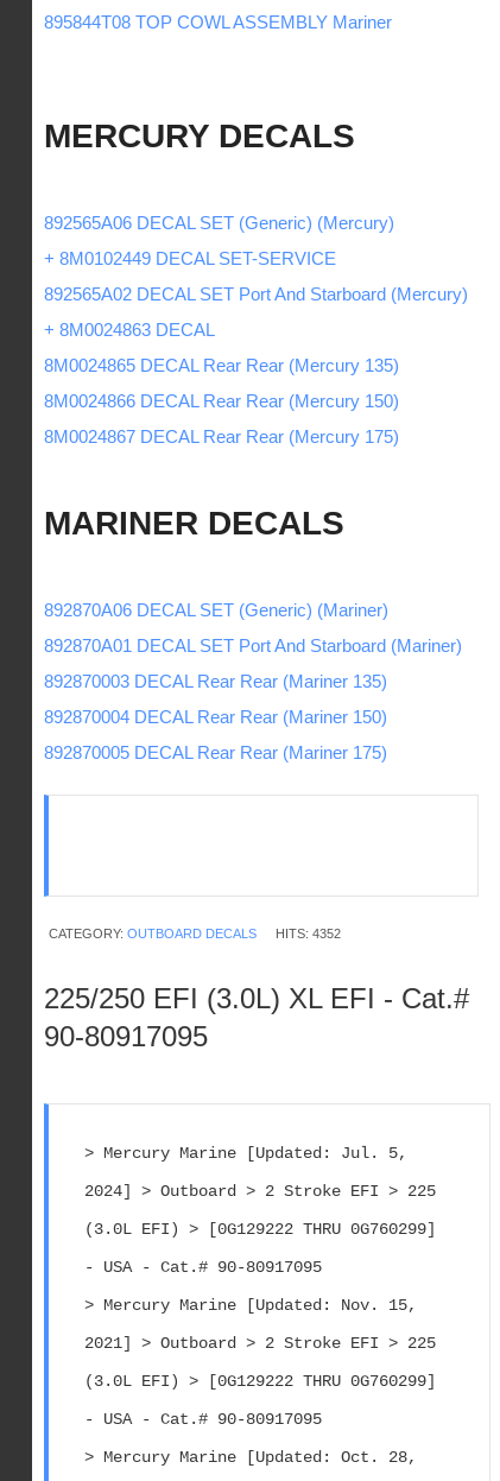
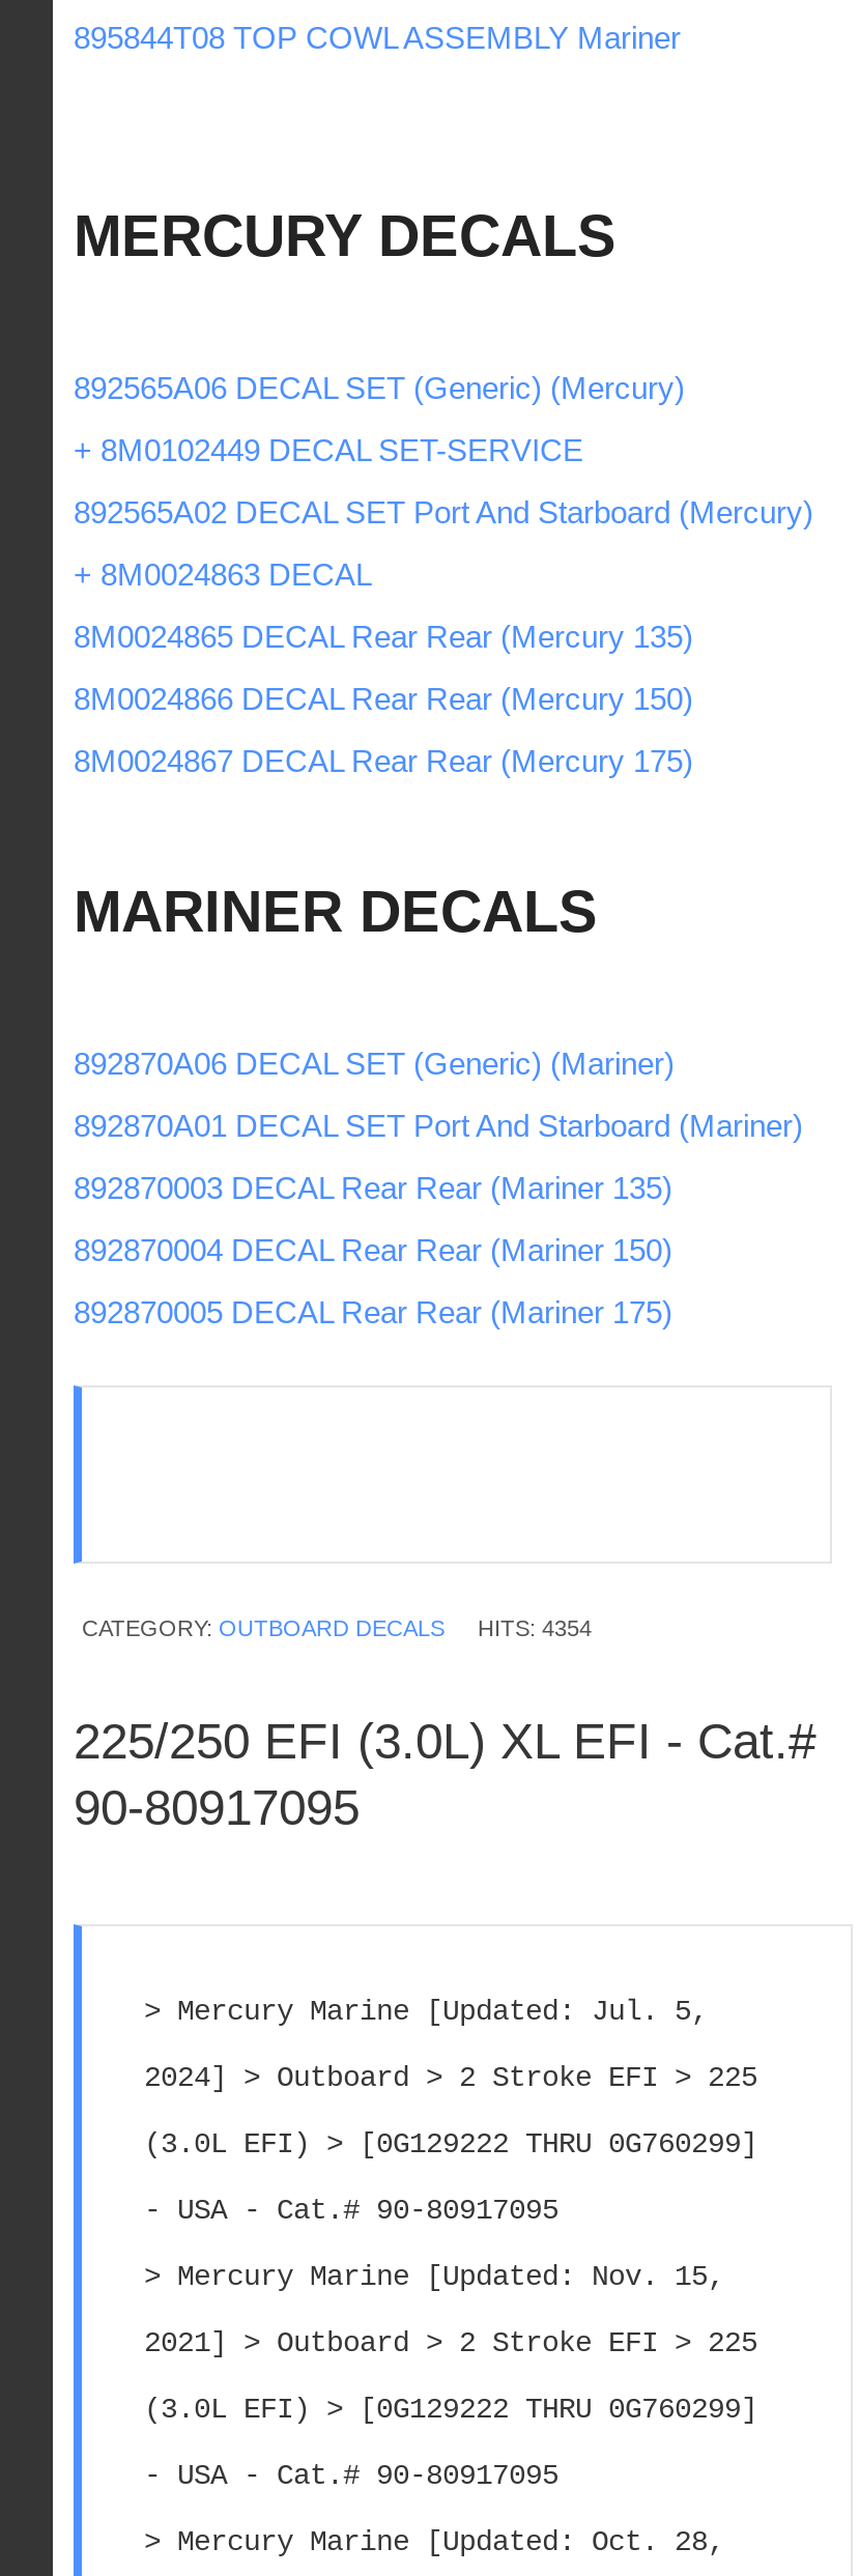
[49,926,341,940] CATEGORY: OUTBOARD DECALS HITS: 4352 -> [82,1615,592,1640] CATEGORY: OUTBOARD DECALS HITS: 4354

